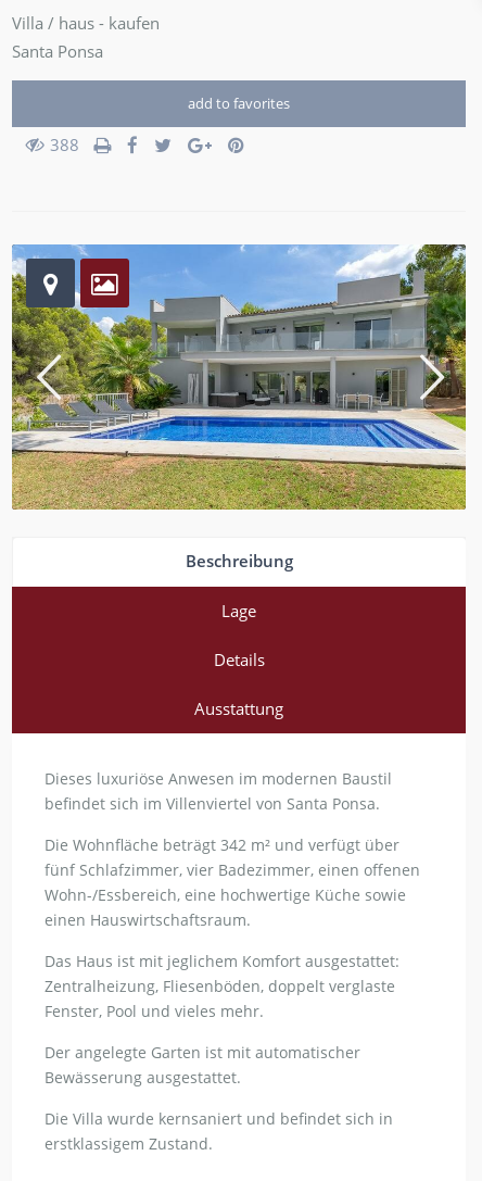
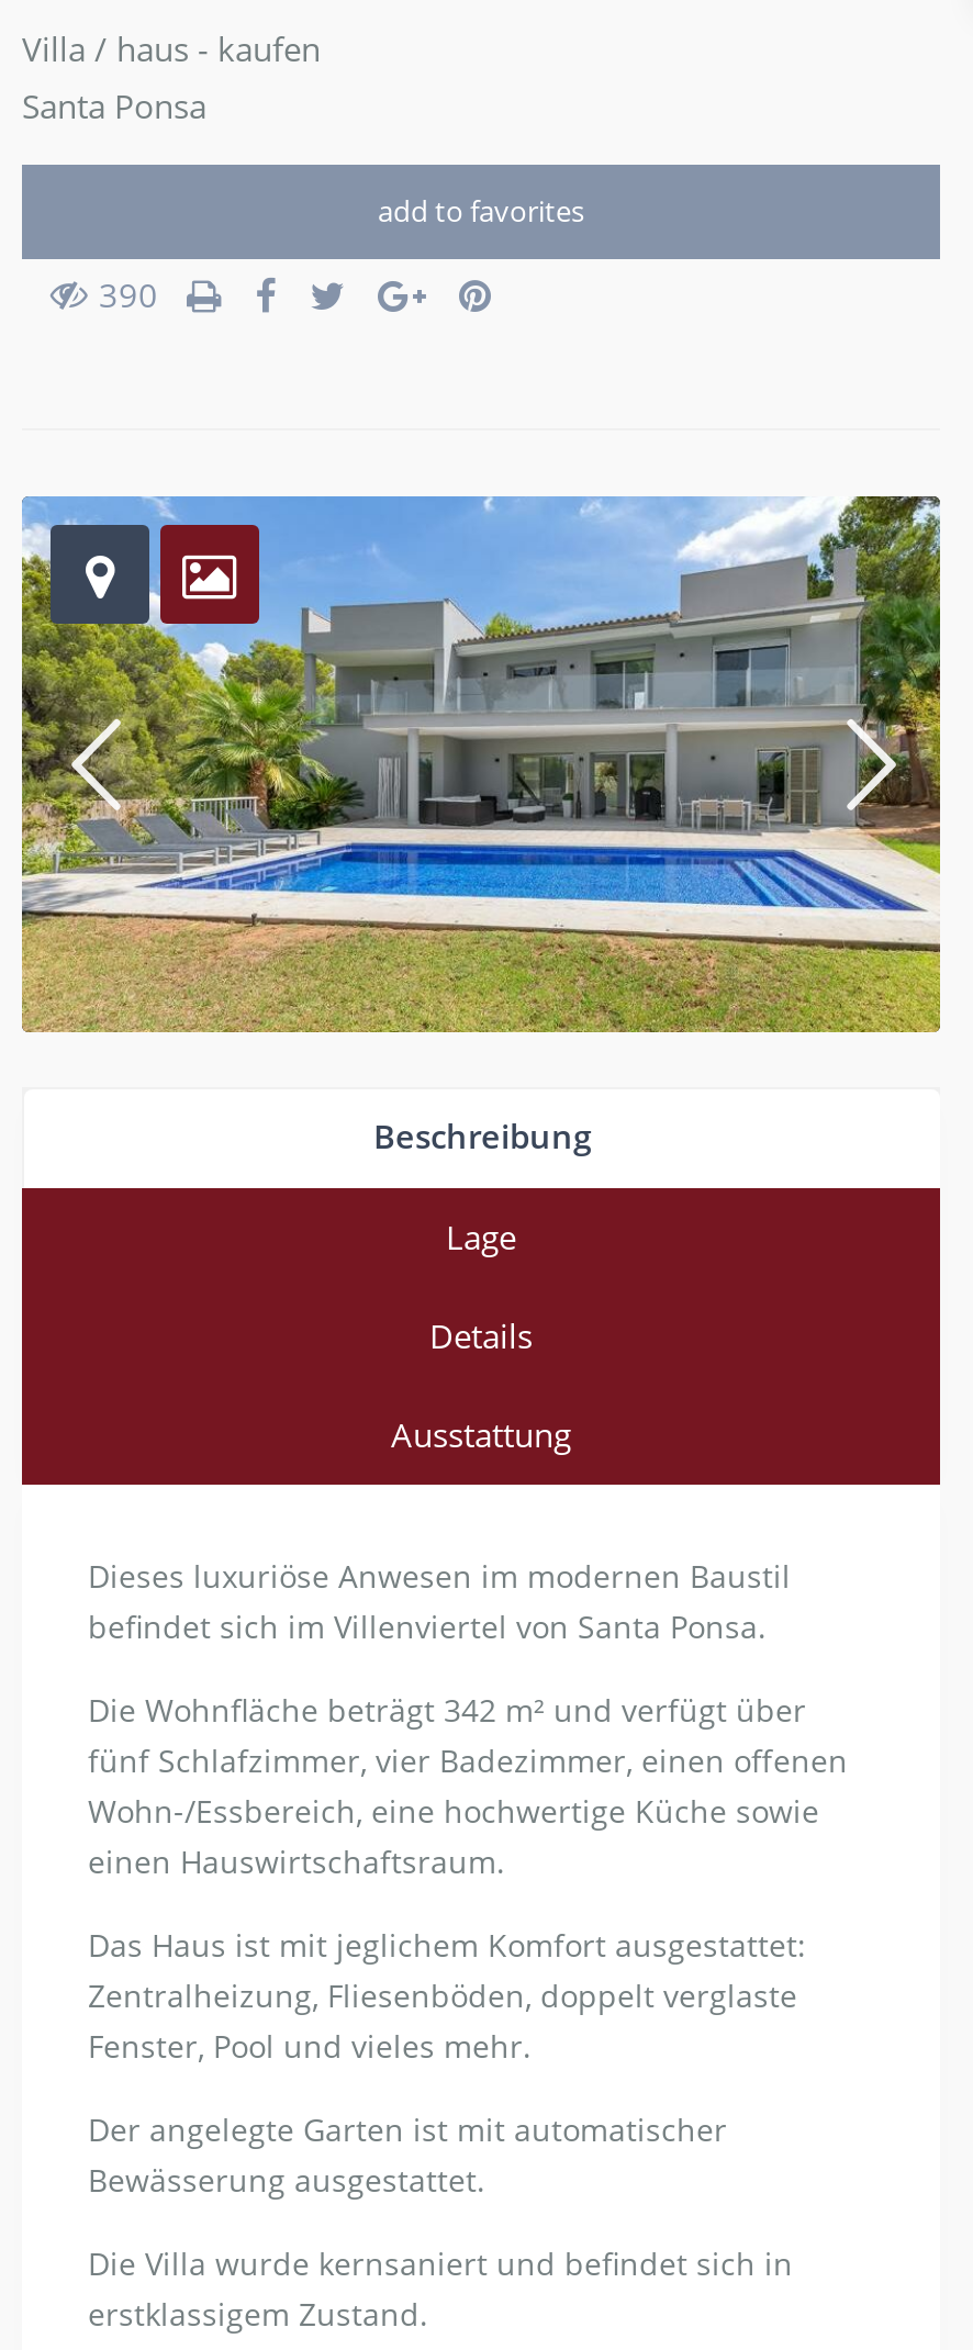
[50,134,79,155] 388 -> [99,272,158,316] 390

